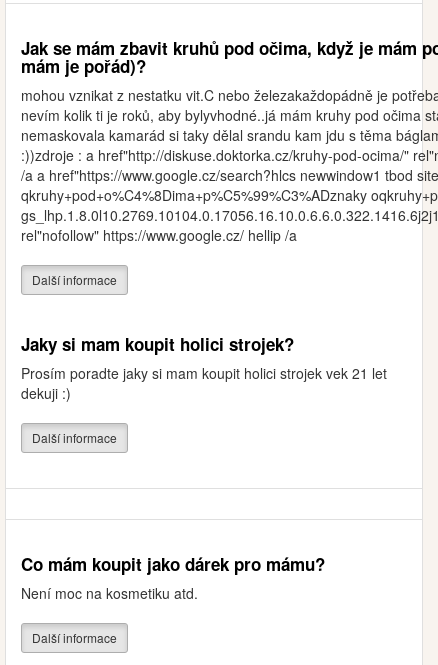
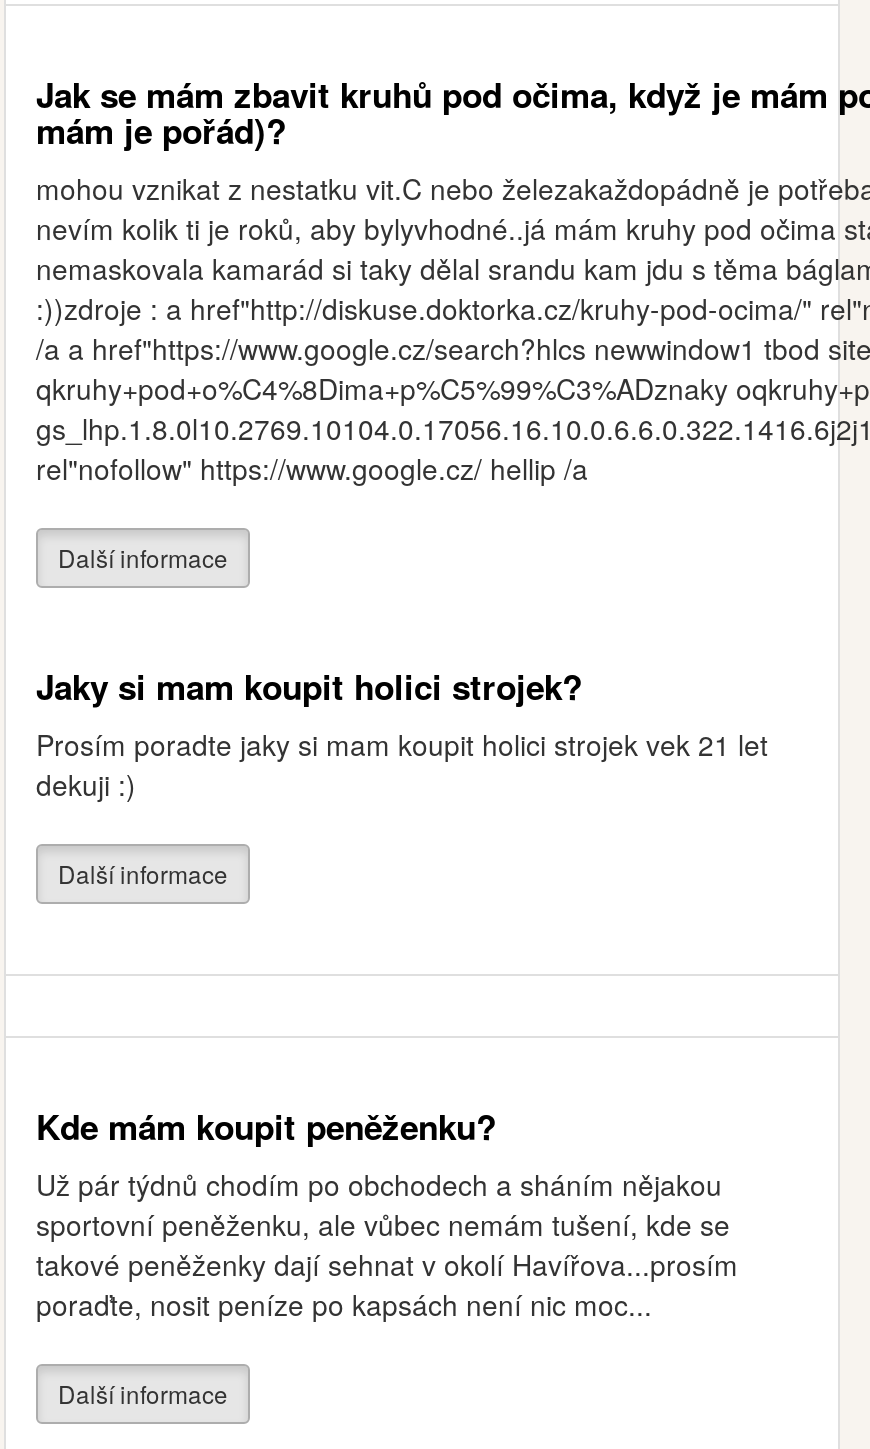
[21,552,325,603] Co mám koupit jako dárek pro mámu? | Není moc na kosmetiku atd. -> [36,1102,738,1324] Kde mám koupit peněženku? | Už pár týdnů chodím po obchodech a sháním nějakou | sportovní peněženku, ale vůbec nemám tušení, kde se | takové peněženky dají sehnat v okolí Havířova...prosím | poraďte, nosit peníze po kapsách není nic moc...

